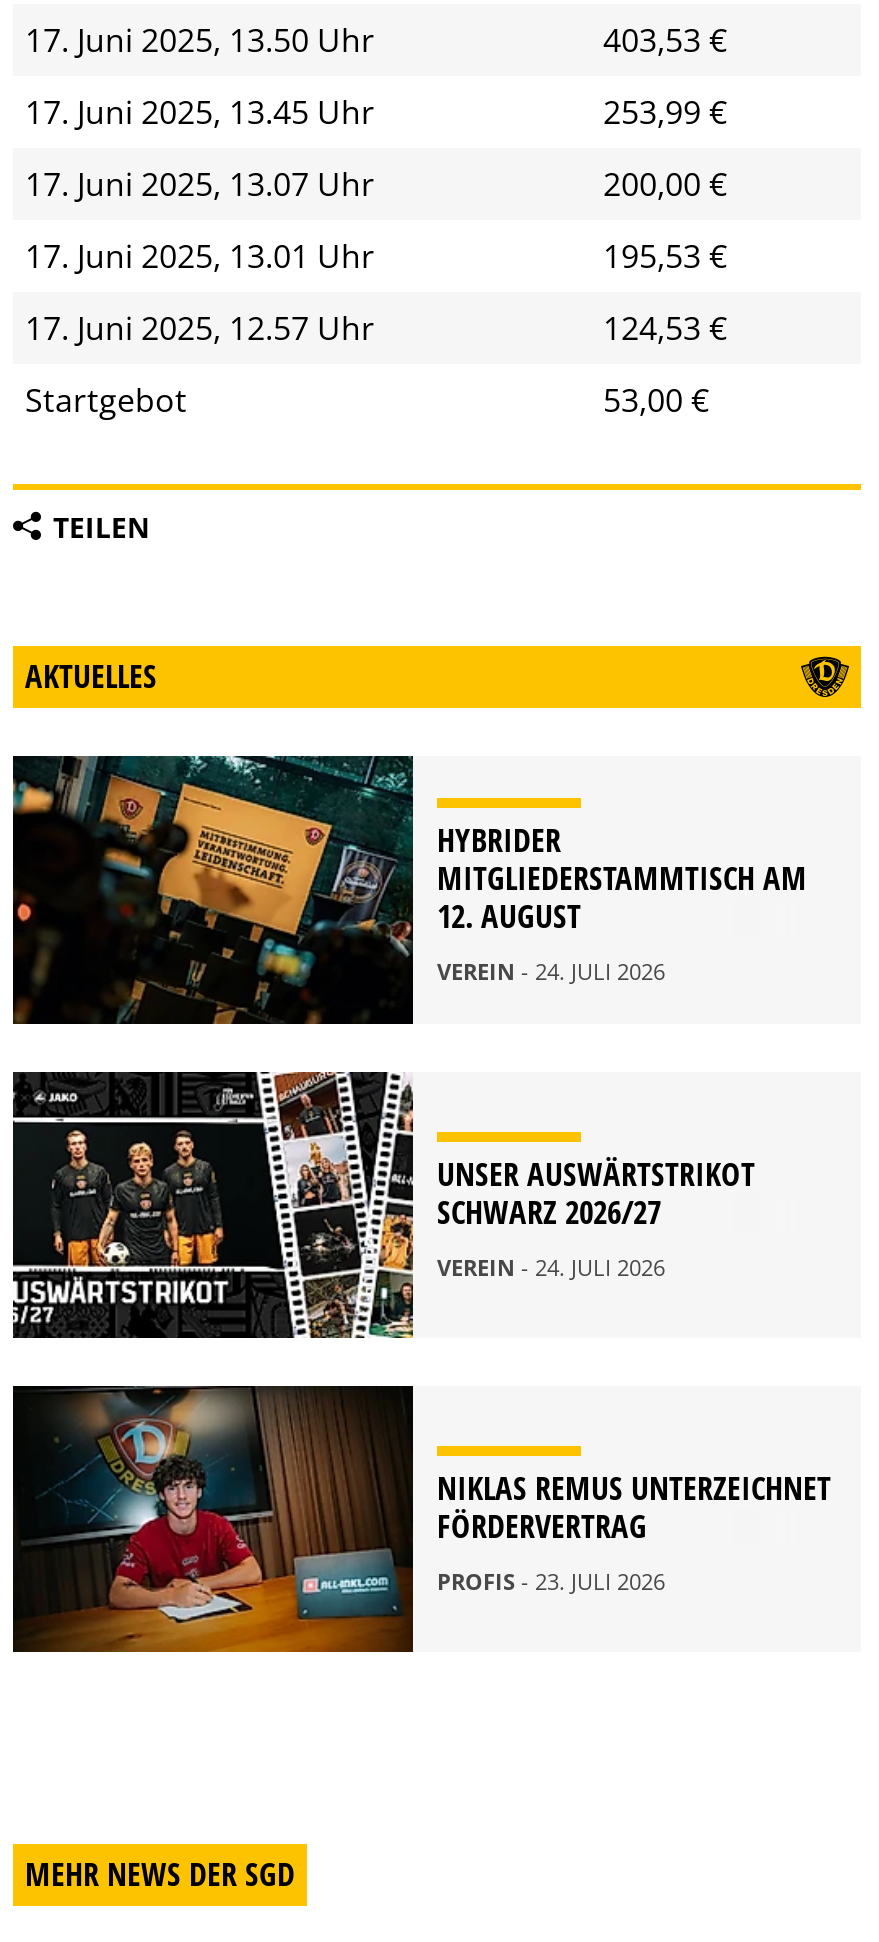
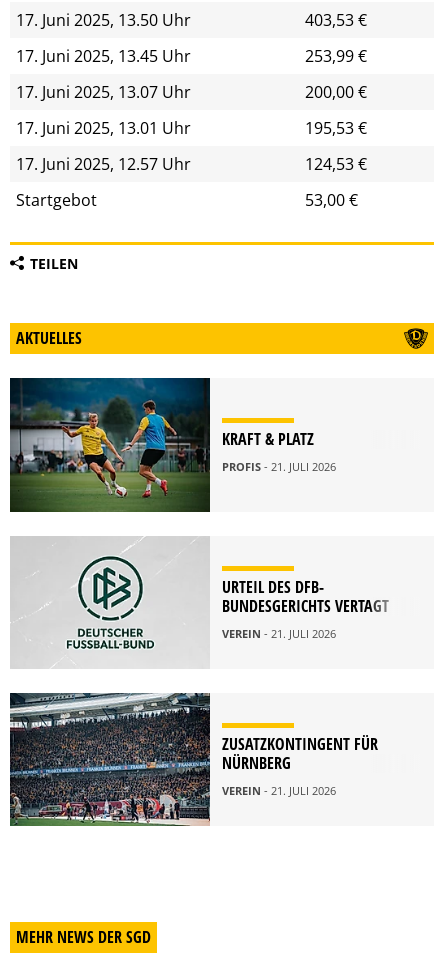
[11,754,807,1026] [image] | HYBRIDER | MITGLIEDERSTAMMTISCH AM | 12. AUGUST | VEREIN - 24. JULI 2026 -> [9,377,336,513] [image] | KRAFT & PLATZ | PROFIS - 21. JULI 2026
[11,1070,755,1340] [image] | UNSER AUSWÄRTSTRIKOT | SCHWARZ 2026/27 | VEREIN - 24. JULI 2026 -> [10,536,389,669] [image] | URTEIL DES DFB- | BUNDESGERICHTS VERTAGT | VEREIN - 21. JULI 2026
[11,1384,831,1654] [image] | NIKLAS REMUS UNTERZEICHNET | FÖRDERVERTRAG | PROFIS - 23. JULI 2026 -> [9,692,378,826] [image] | ZUSATZKONTINGENT FÜR | NÜRNBERG | VEREIN - 21. JULI 2026

